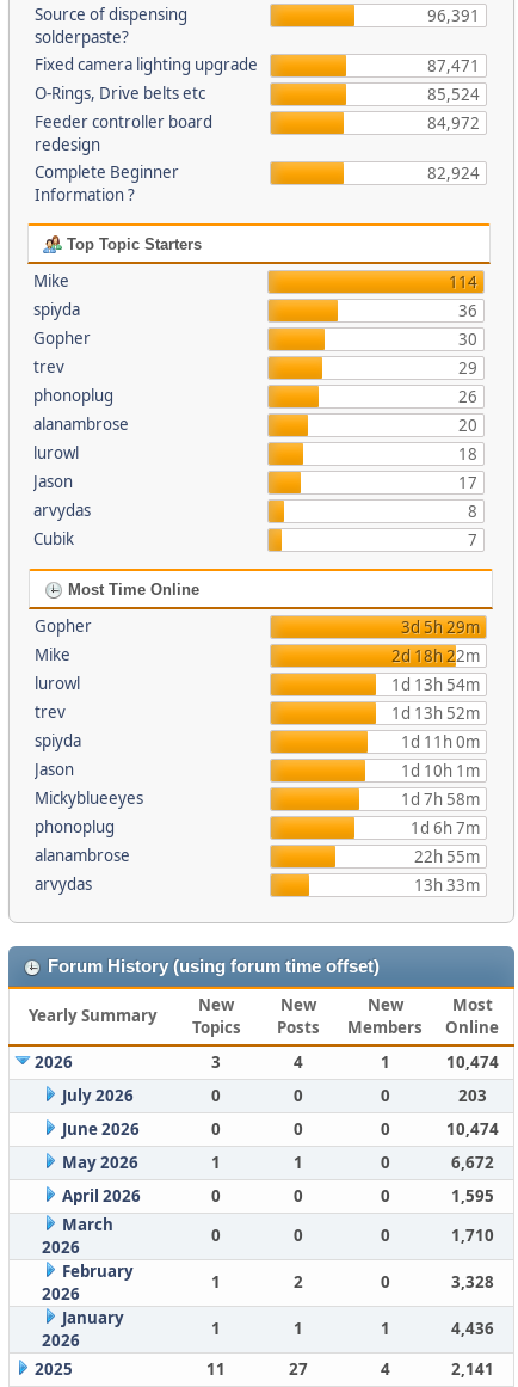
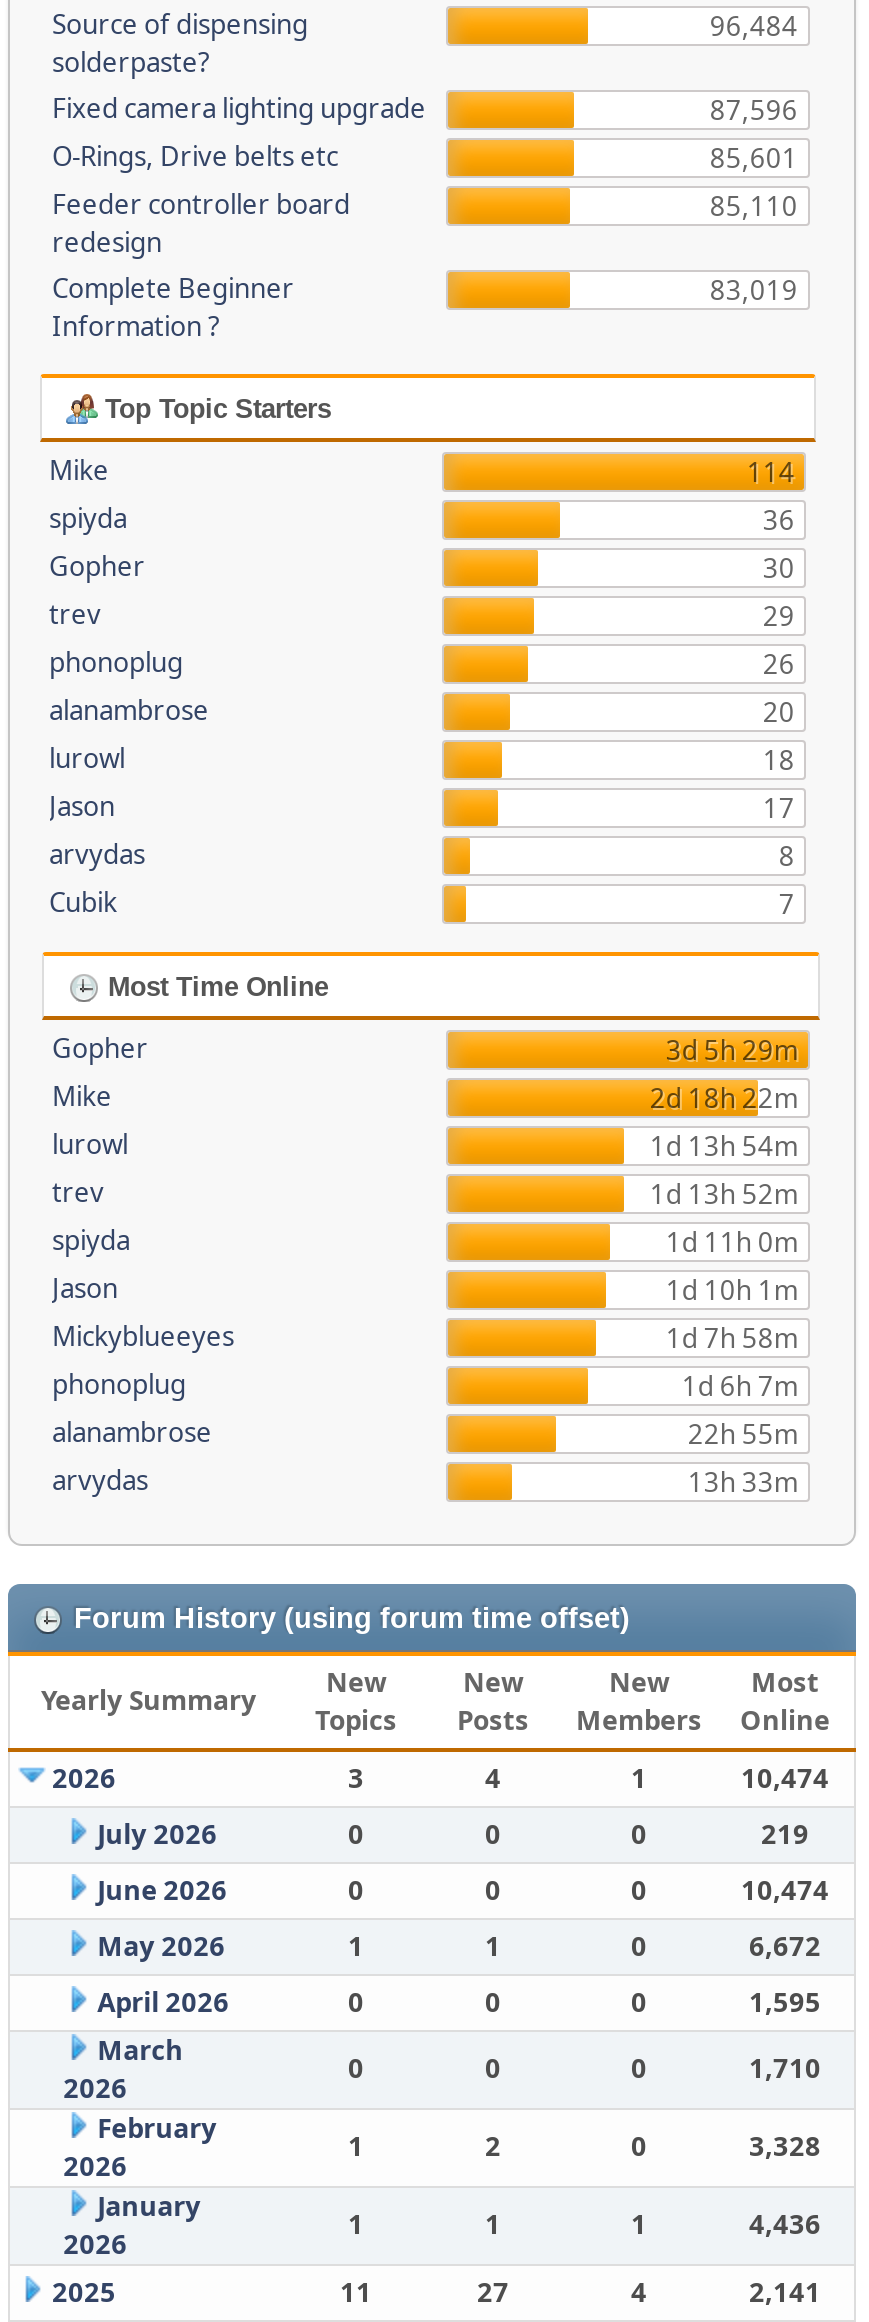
[427,5,480,26] 96,391 -> [710,8,798,44] 96,484
[427,55,480,76] 87,471 -> [710,92,798,128] 87,596
[427,84,480,105] 85,524 -> [710,140,798,176] 85,601
[427,112,480,134] 84,972 -> [710,188,798,224] 85,110
[427,162,480,184] 82,924 -> [710,272,798,308] 83,019
[458,1085,486,1106] 203 -> [761,1816,809,1852] 219

